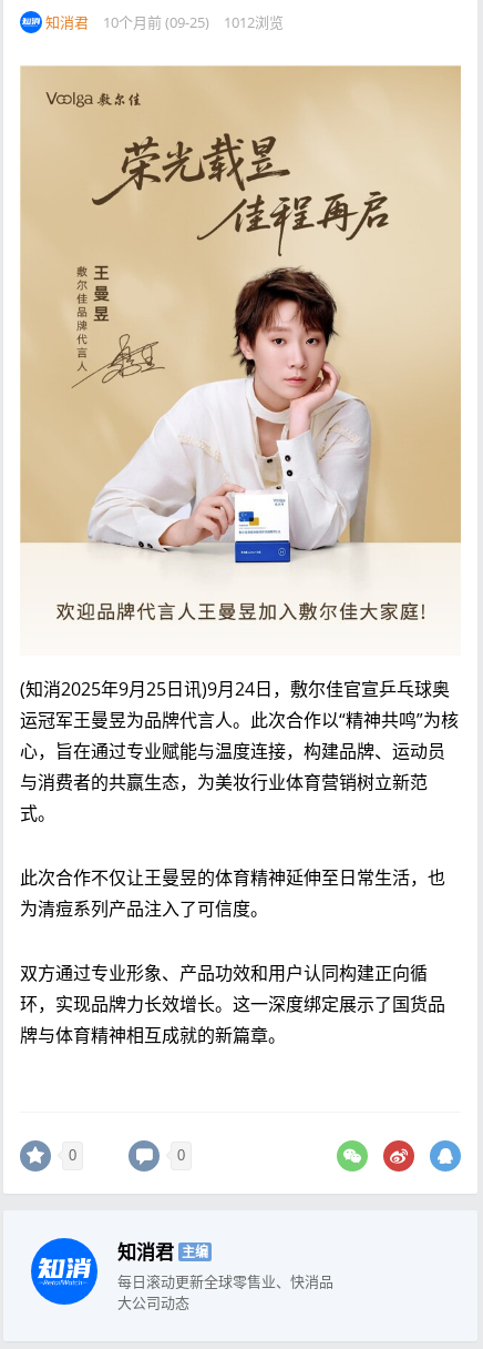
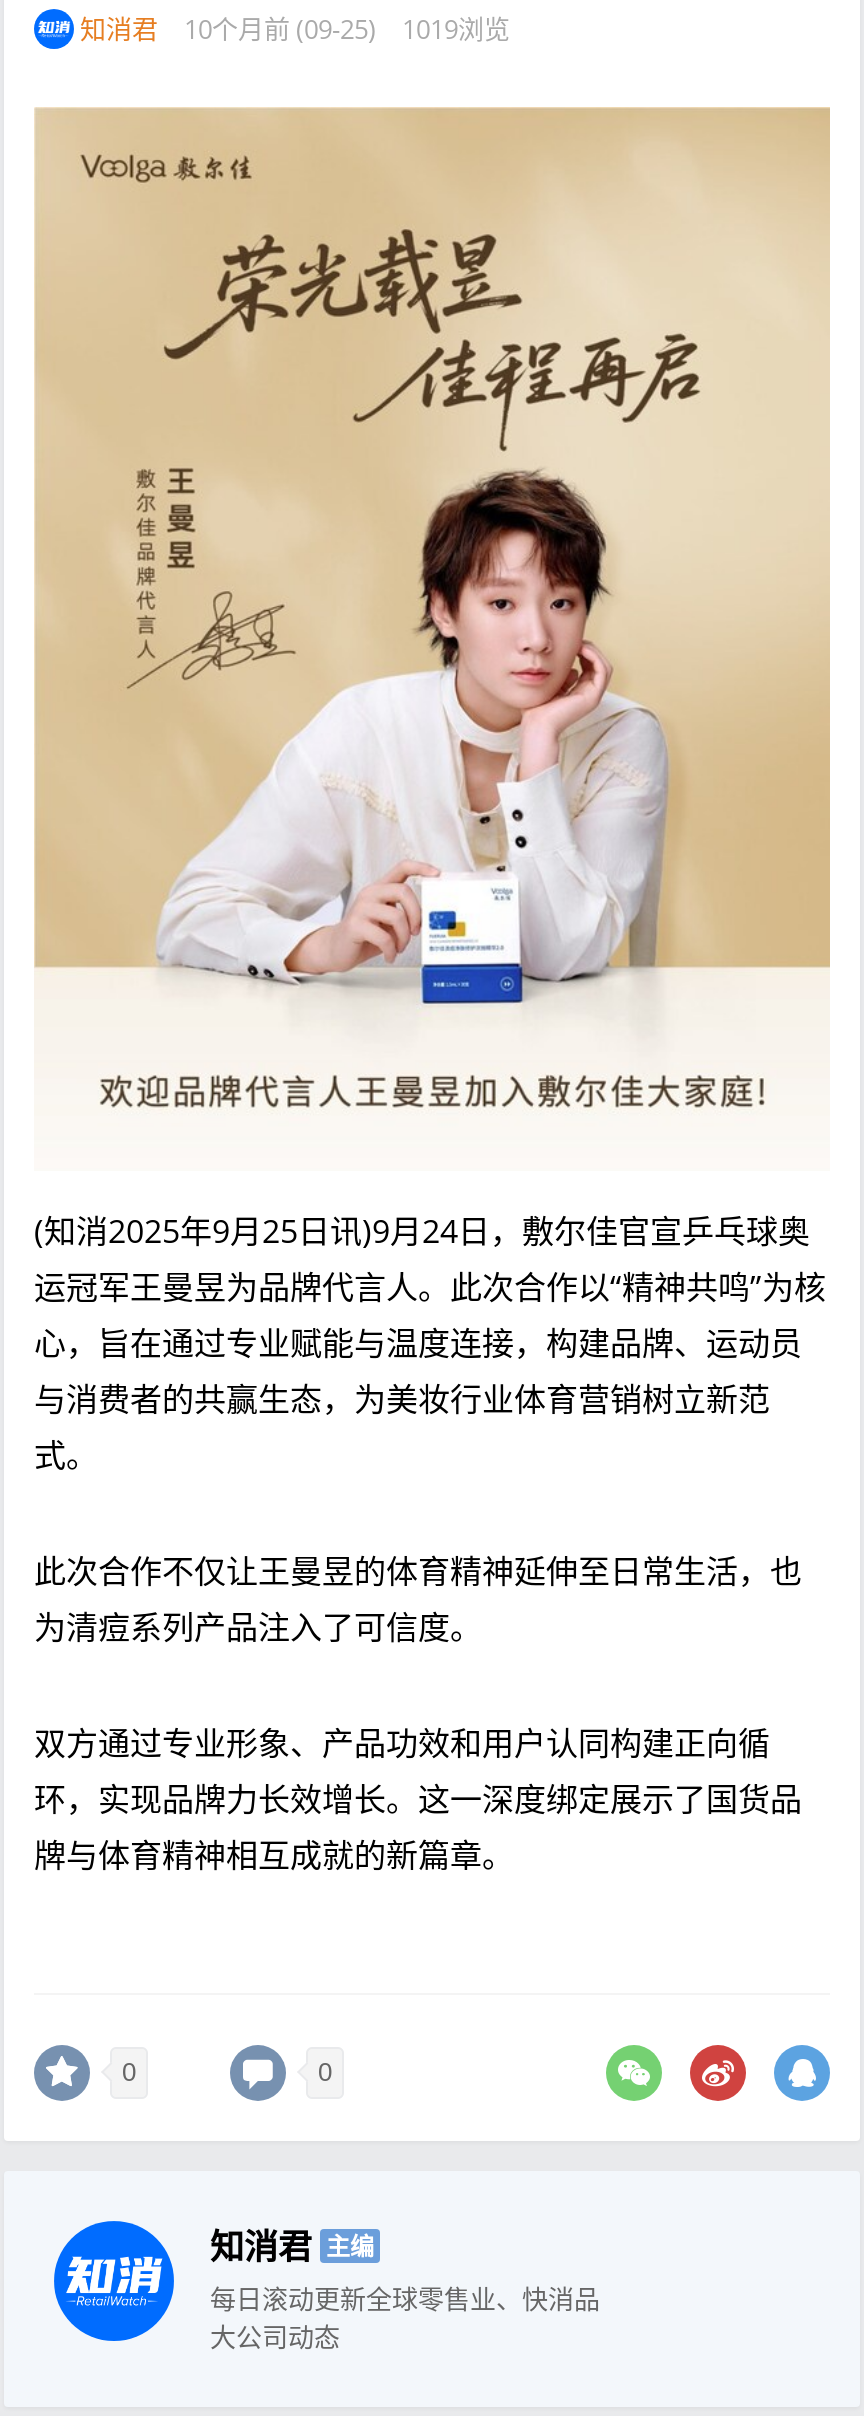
[45,12,284,32] 知消君 10个月前 (09-25) 1012浏览 -> [80,11,510,47] 知消君 10个月前 (09-25) 1019浏览

